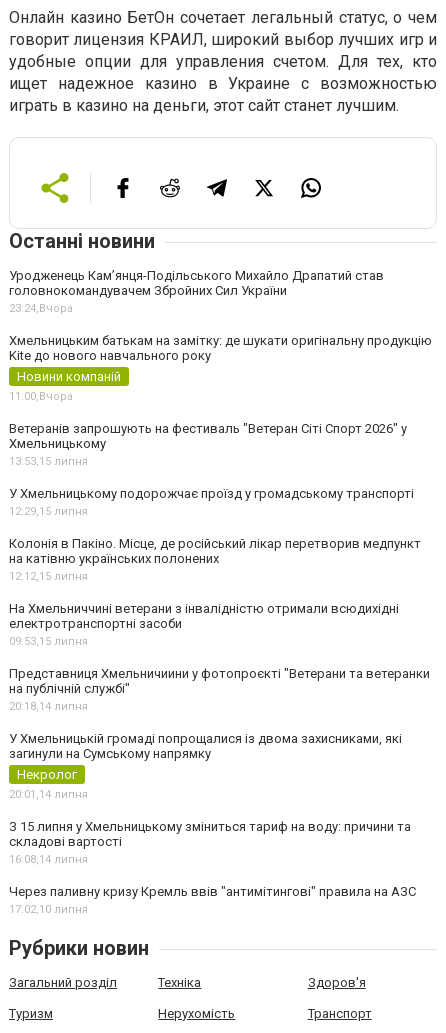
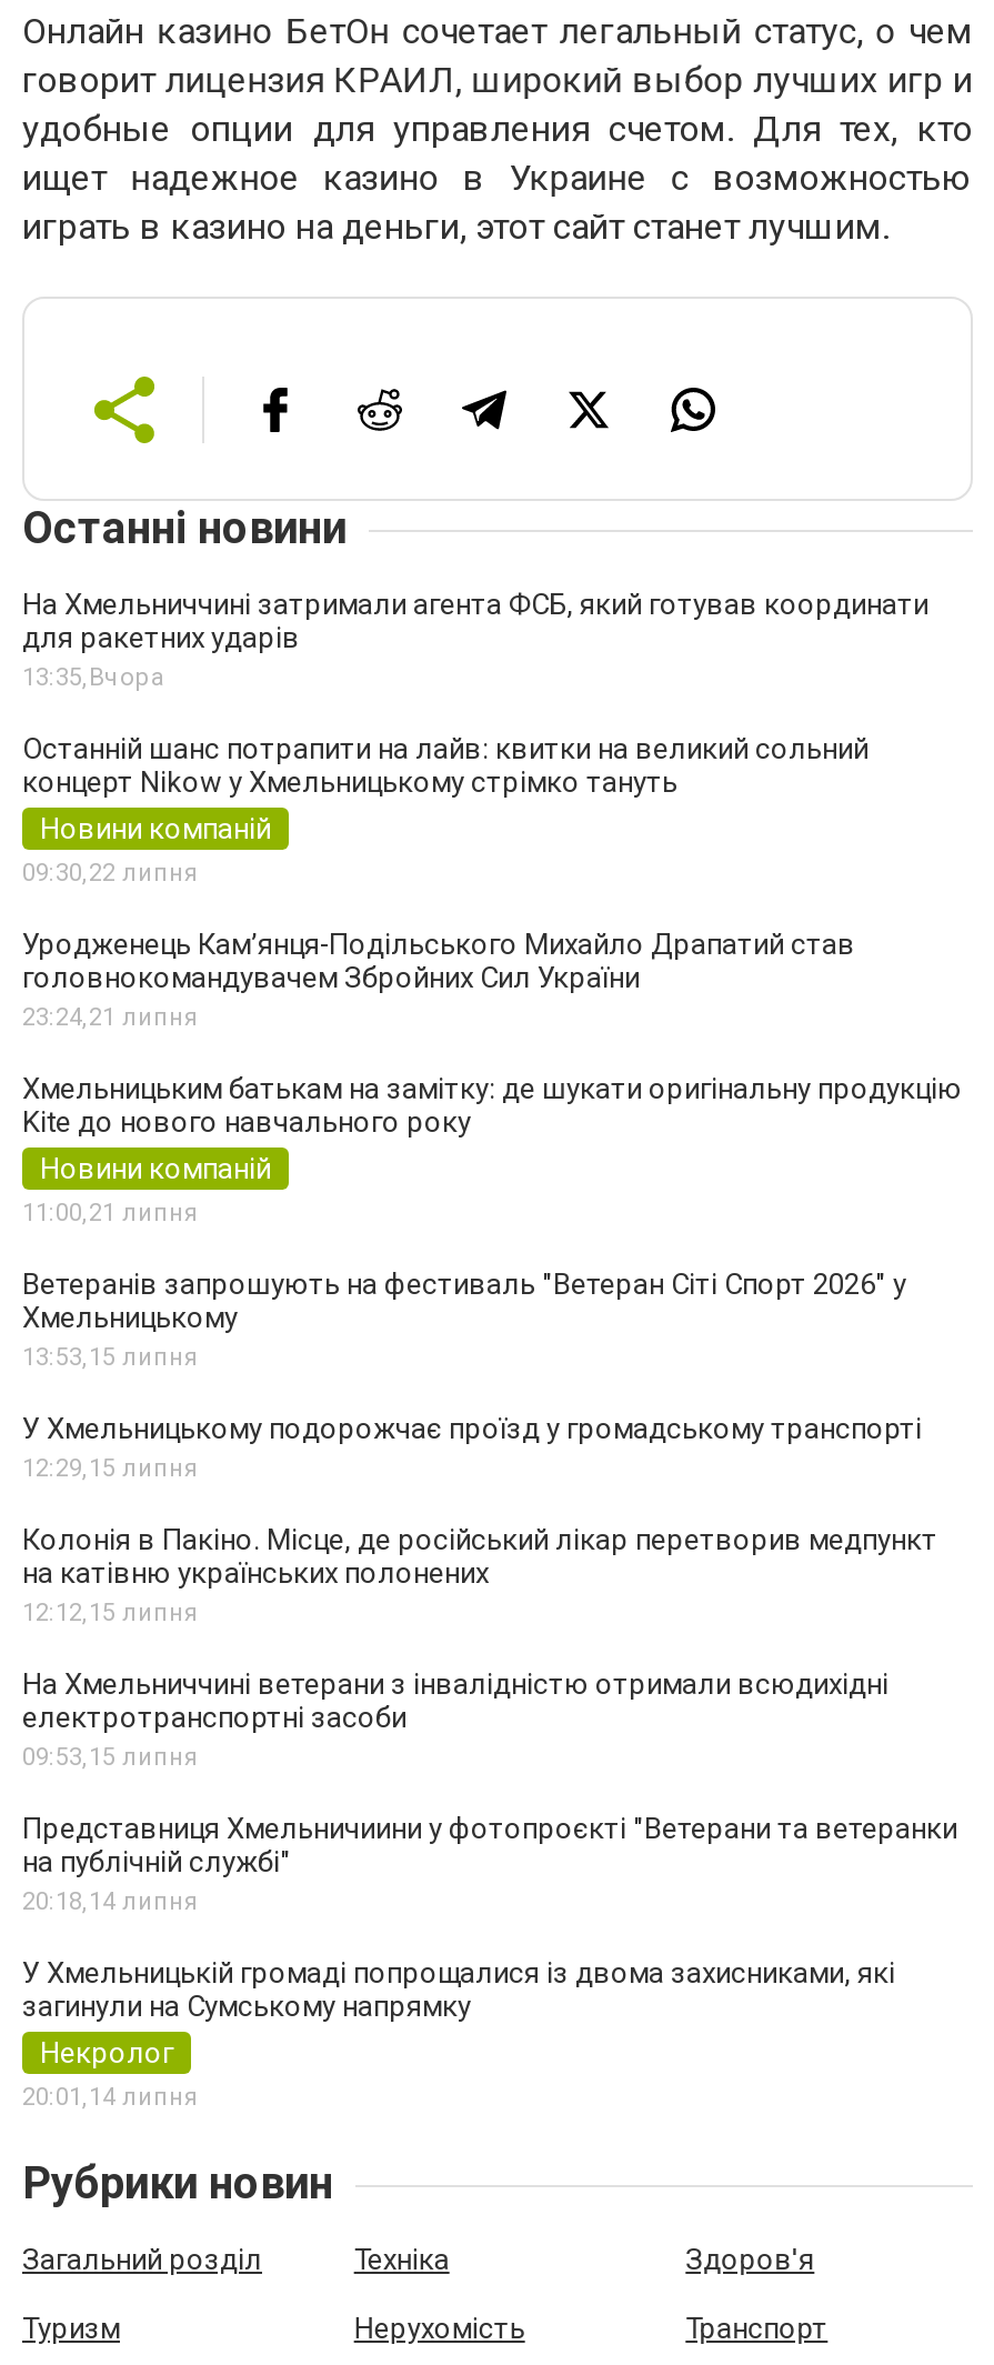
none -> [22,587,928,887] На Хмельниччині затримали агента ФСБ, який готував координати | для ракетних ударів | 13:35, Вчора | Останній шанс потрапити на лайв: квитки на великий сольний | концерт Nikow у Хмельницькому стрімко тануть | Новини компаній | 09:30,22 липня
moved [9,268,384,298] -> [22,927,855,993]: Уродженець Кам’янця-Подільського Михайло Драпатий став | головнокомандувачем Збройних Сил України
[9,302,73,315] 23:24,Вчора -> [22,1002,198,1031] 23:24,21 липня
moved [9,333,432,384] -> [22,1071,962,1184]: Хмельницьким батькам на замітку: де шукати оригінальну продукцію | Kite до нового навчального року | Новини компаній
[9,390,73,403] 11:00,Вчора -> [22,1198,198,1227] 11:00,21 липня
moved [9,421,430,801] -> [22,1267,957,2111]: Ветеранів запрошують на фестиваль "Ветеран Сіті Спорт 2026" у | Хмельницькому | 13:53, 15 липня | ... | Некролог | 20:01, 14 липня
[9,819,416,916] З 15 липня у Хмельницькому зміниться тариф на воду: причини та | складові вартості | 16:08,14 липня | Через паливну кризу Кремль ввів "антимітингові" правила на АЗС | 17:02,10 липня -> none

